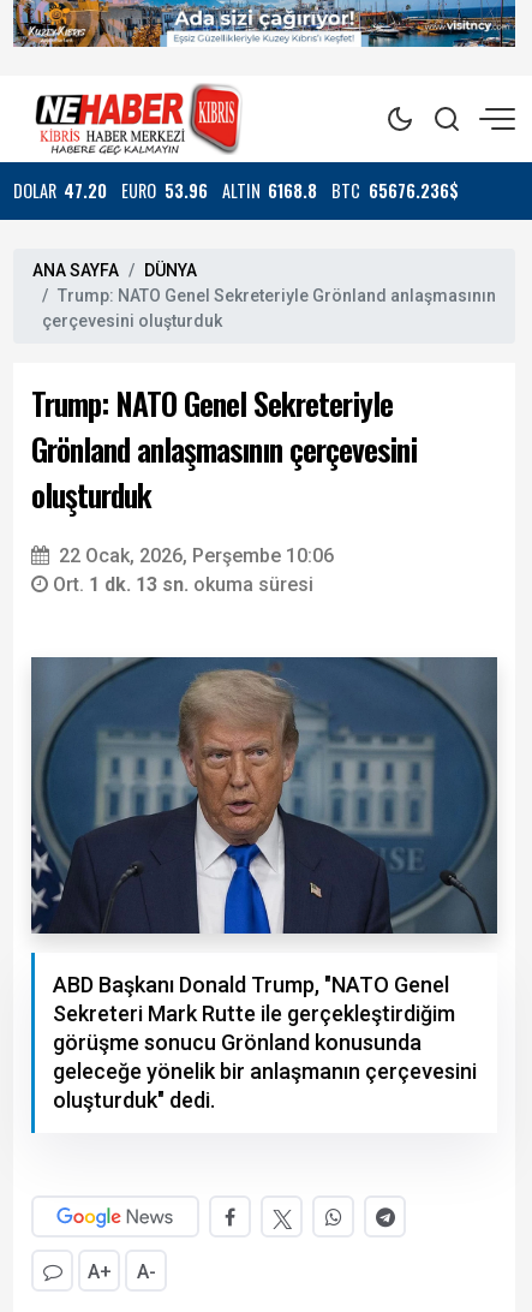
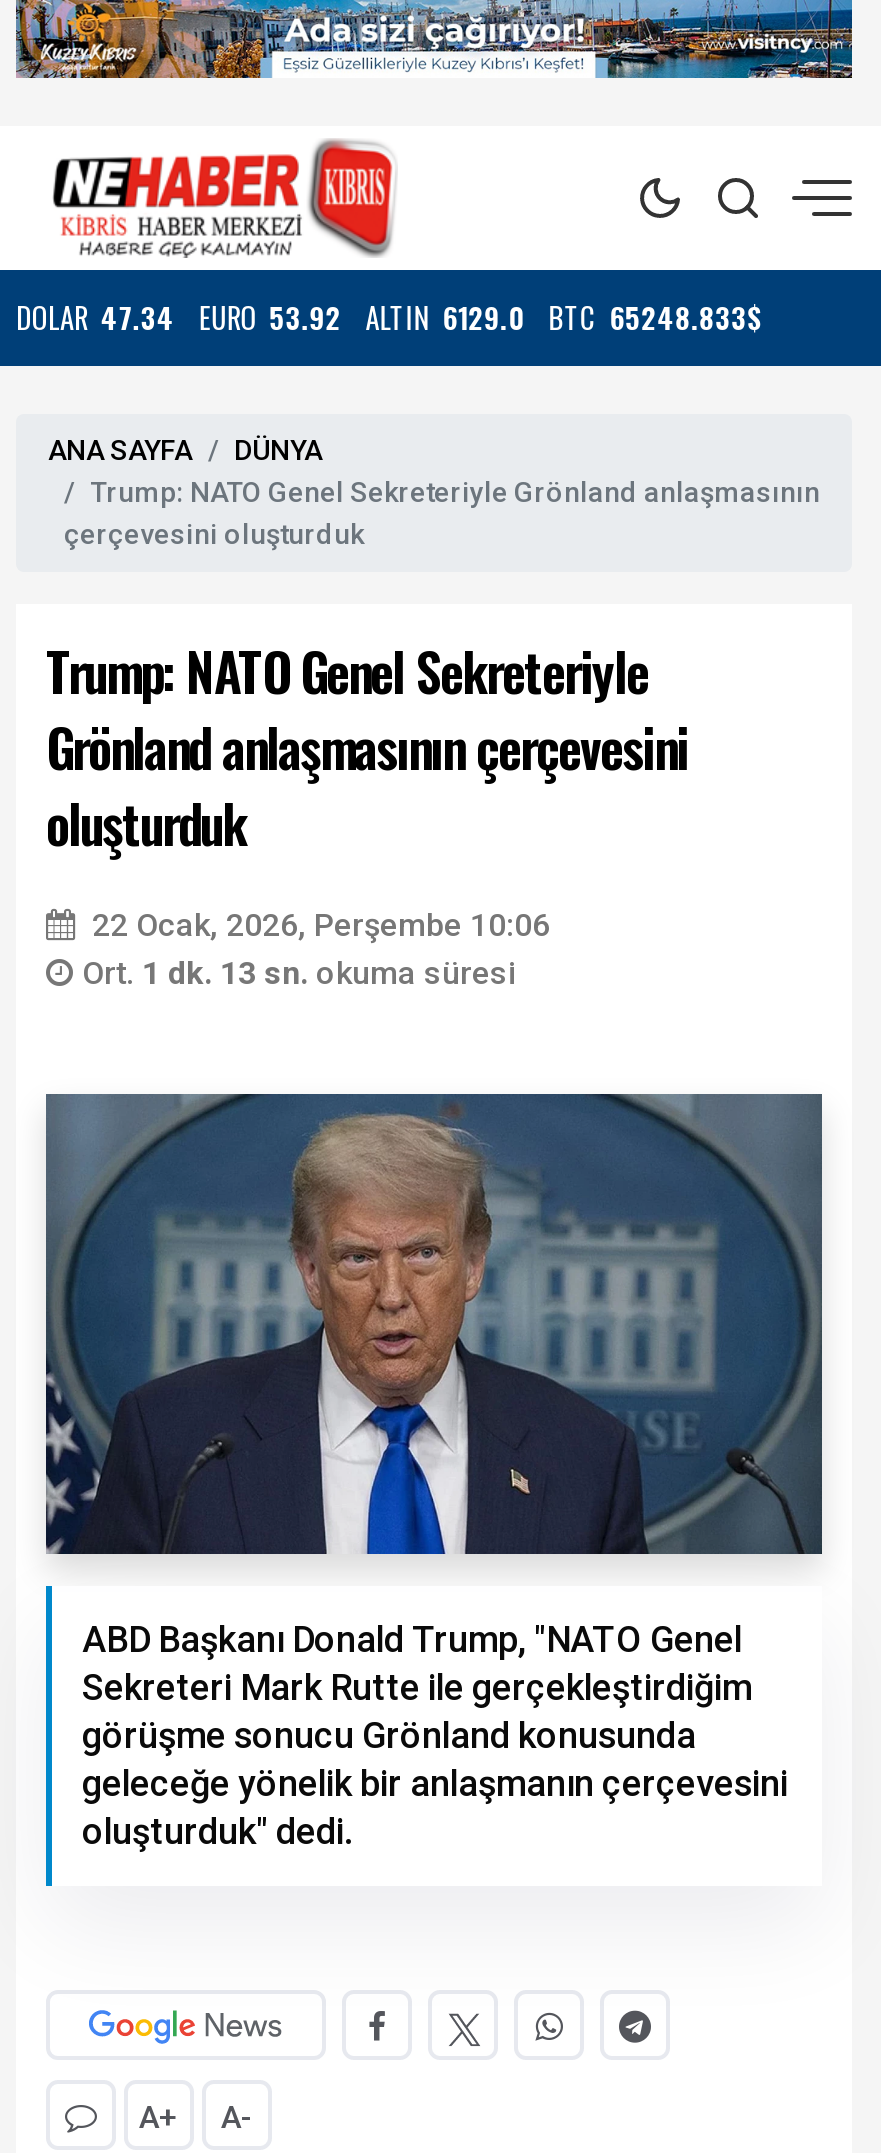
[13,178,458,203] DOLAR 47.20 EURO 53.96 ALTIN 6168.8 BTC 65676.236$ -> [16,296,763,338] DOLAR 47.34 EURO 53.92 ALTIN 6129.0 BTC 65248.833$

